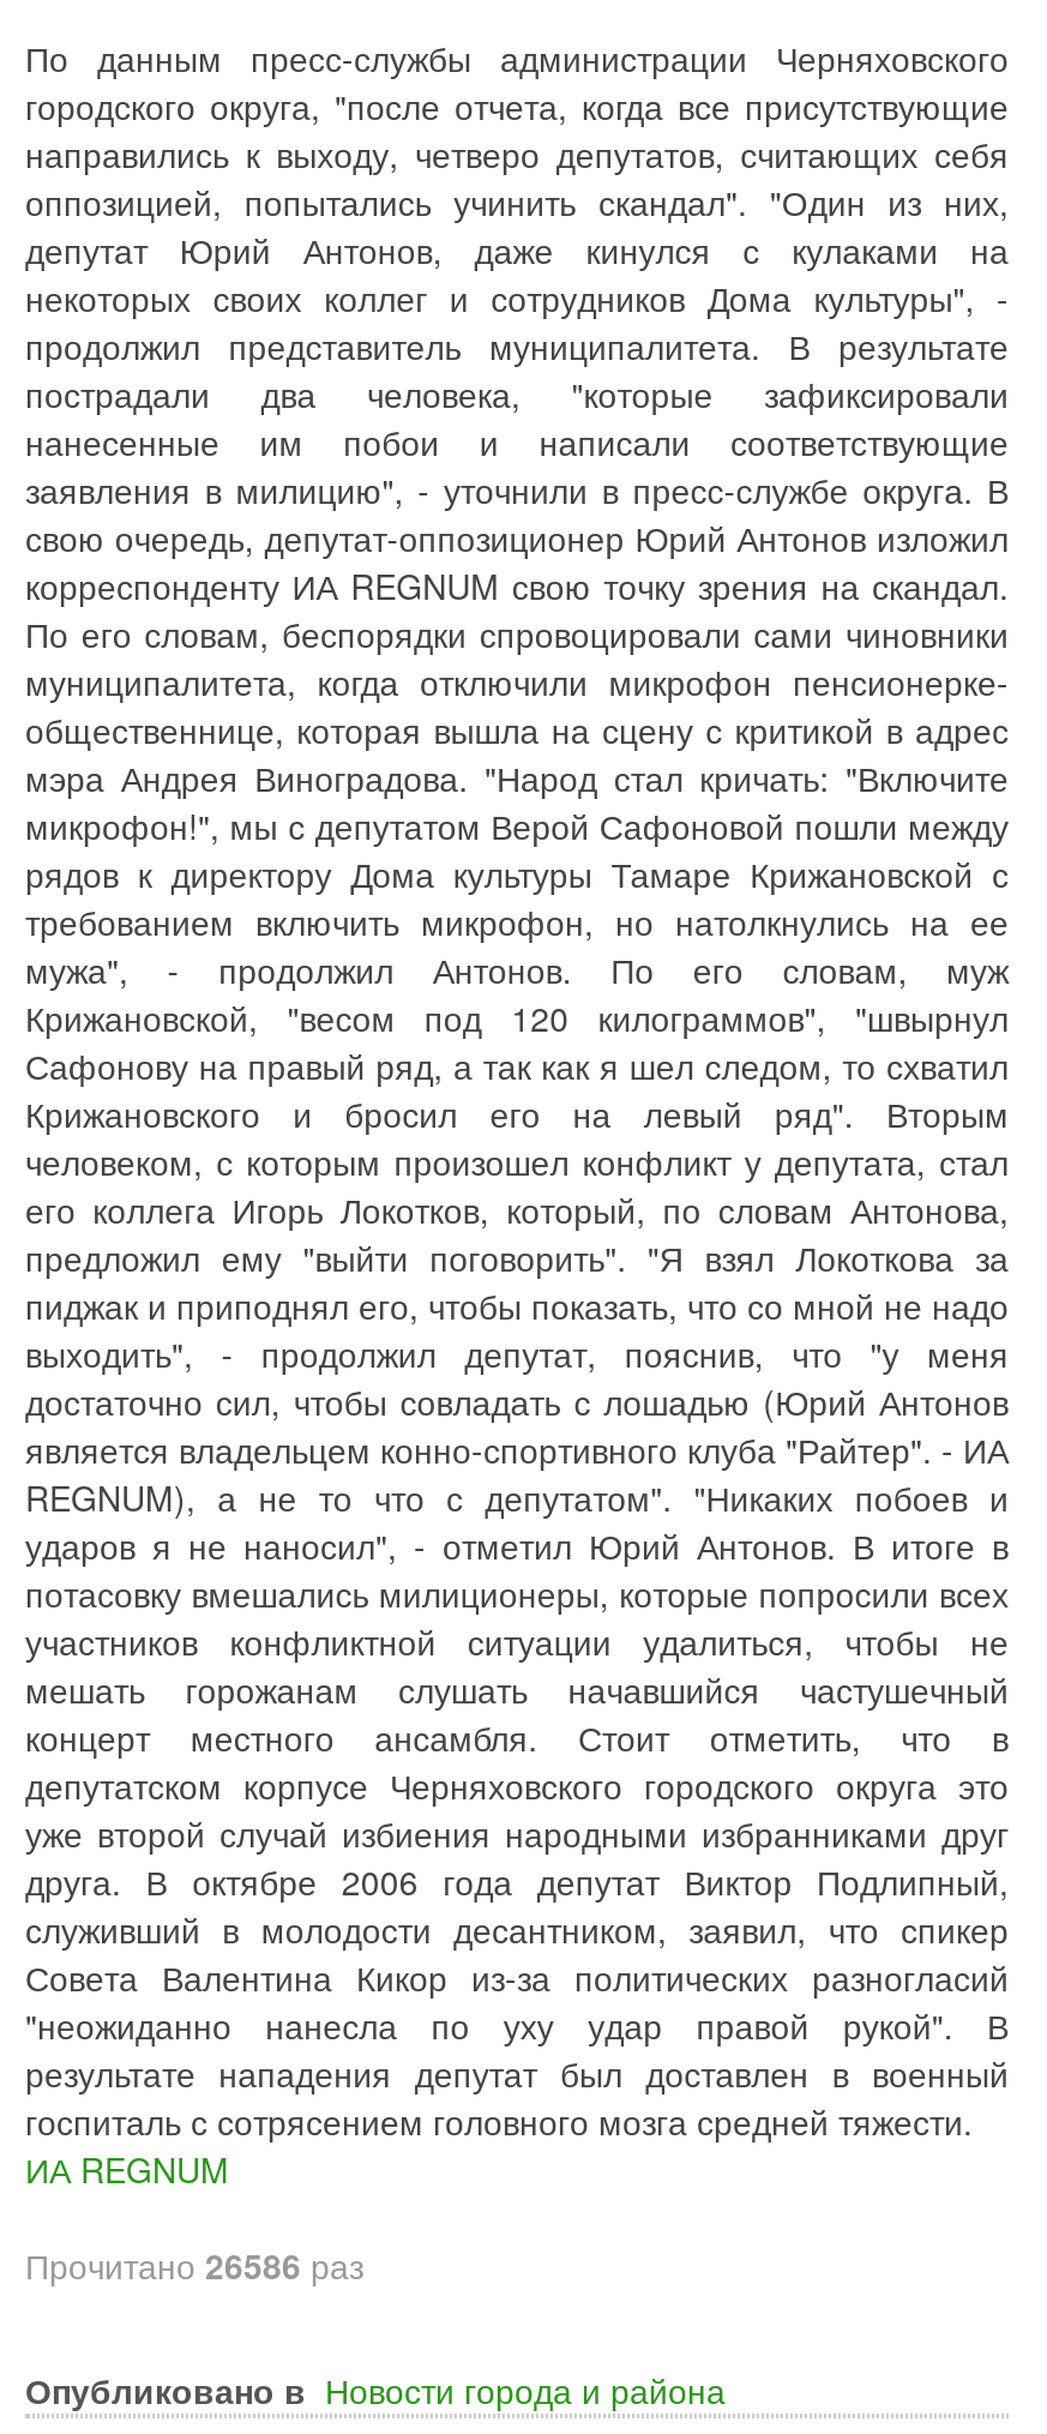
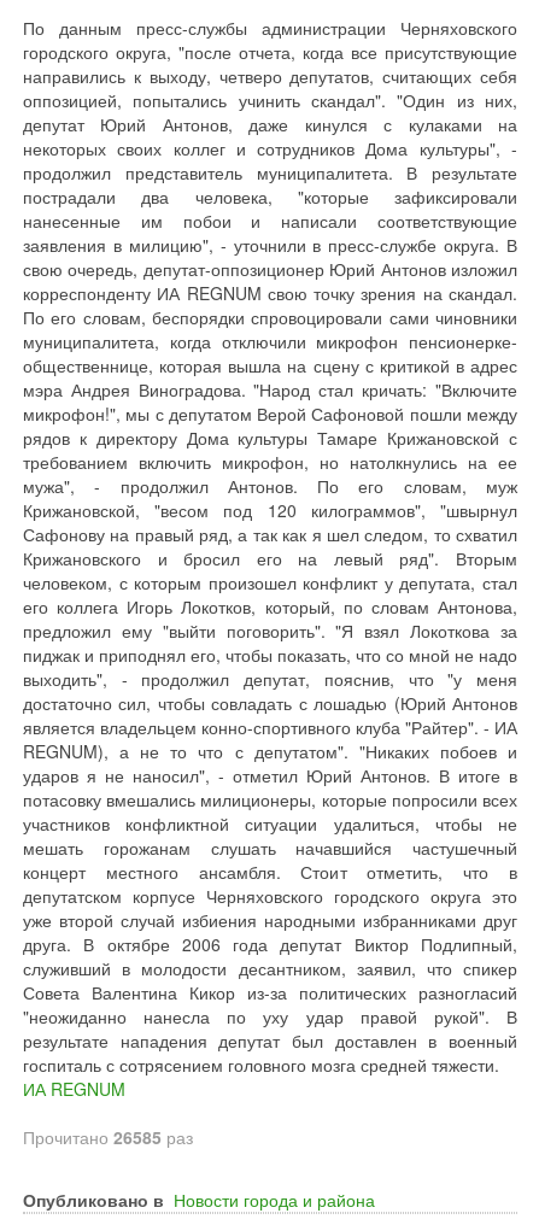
[25,2241,363,2289] Прочитано 26586 раз -> [23,1125,193,1149] Прочитано 26585 раз

